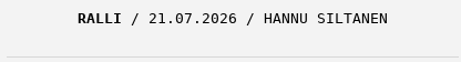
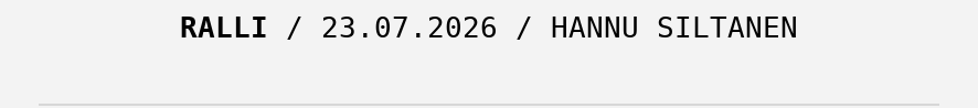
[78,10,388,27] RALLI 21.07.2026 HANNU SILTANEN -> [180,11,798,44] RALLI 23.07.2026 HANNU SILTANEN

